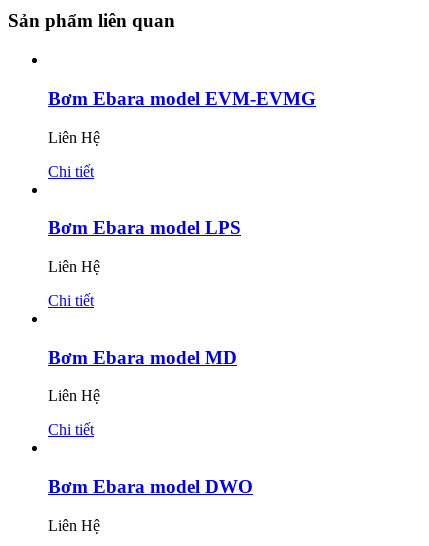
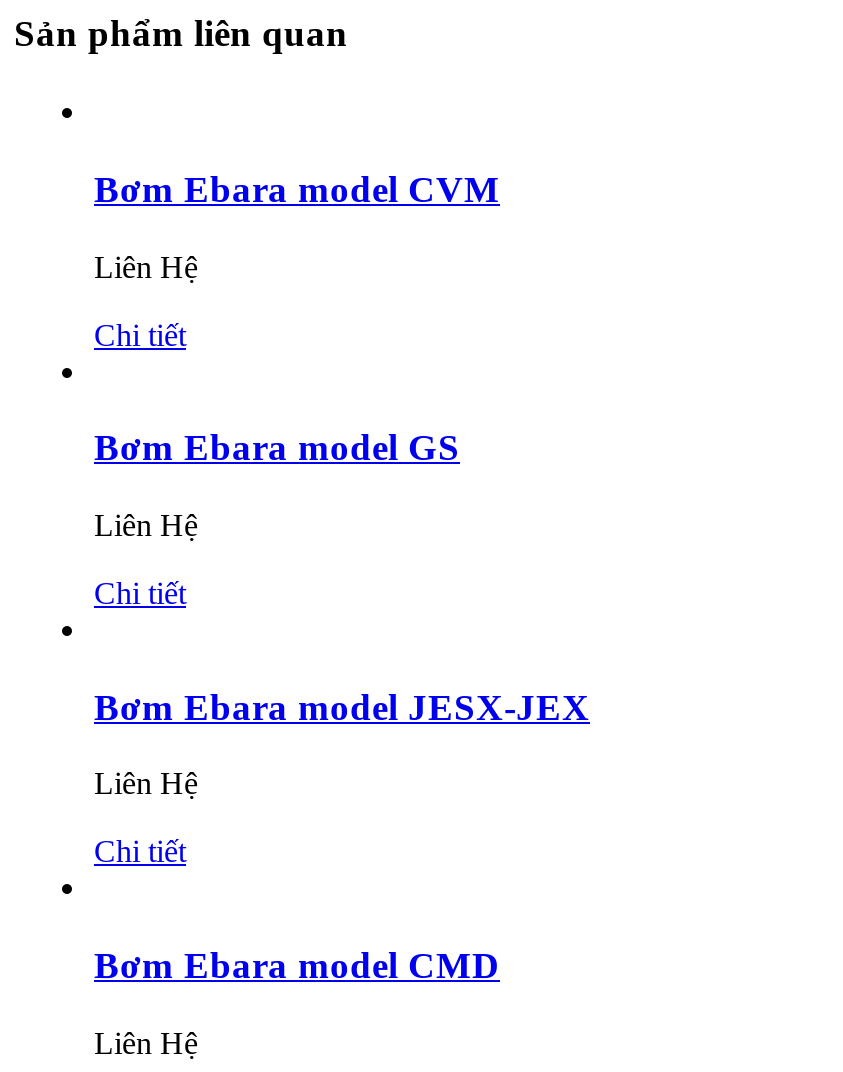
[48,88,316,109] Bơm Ebara model EVM-EVMG -> [94,168,500,210] Bơm Ebara model CVM
[48,217,241,238] Bơm Ebara model LPS -> [94,427,460,469] Bơm Ebara model GS
[48,347,237,368] Bơm Ebara model MD -> [94,685,590,727] Bơm Ebara model JESX-JEX
[48,476,253,497] Bơm Ebara model DWO -> [94,944,500,986] Bơm Ebara model CMD

